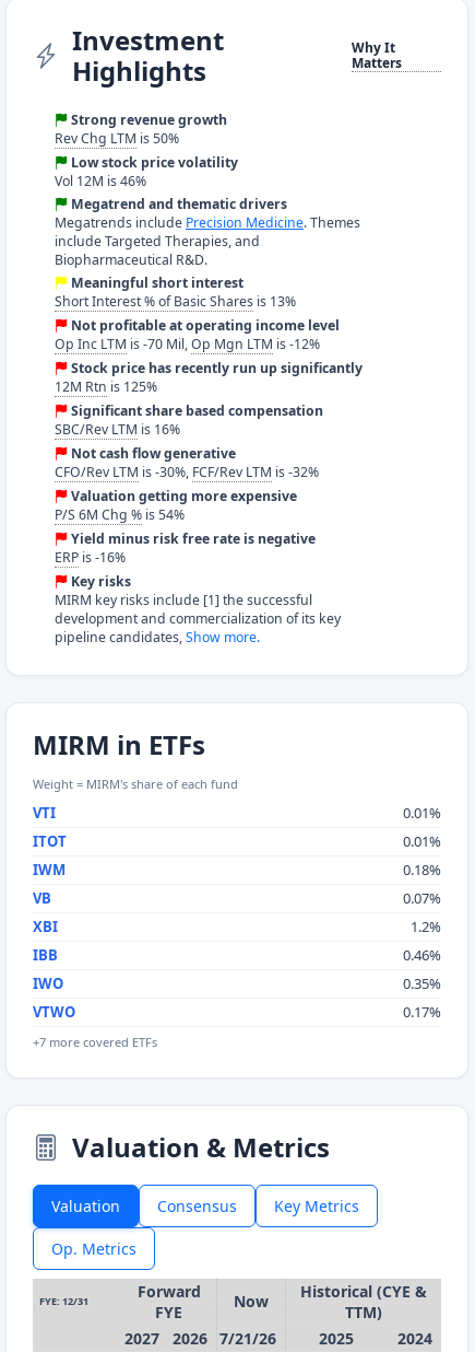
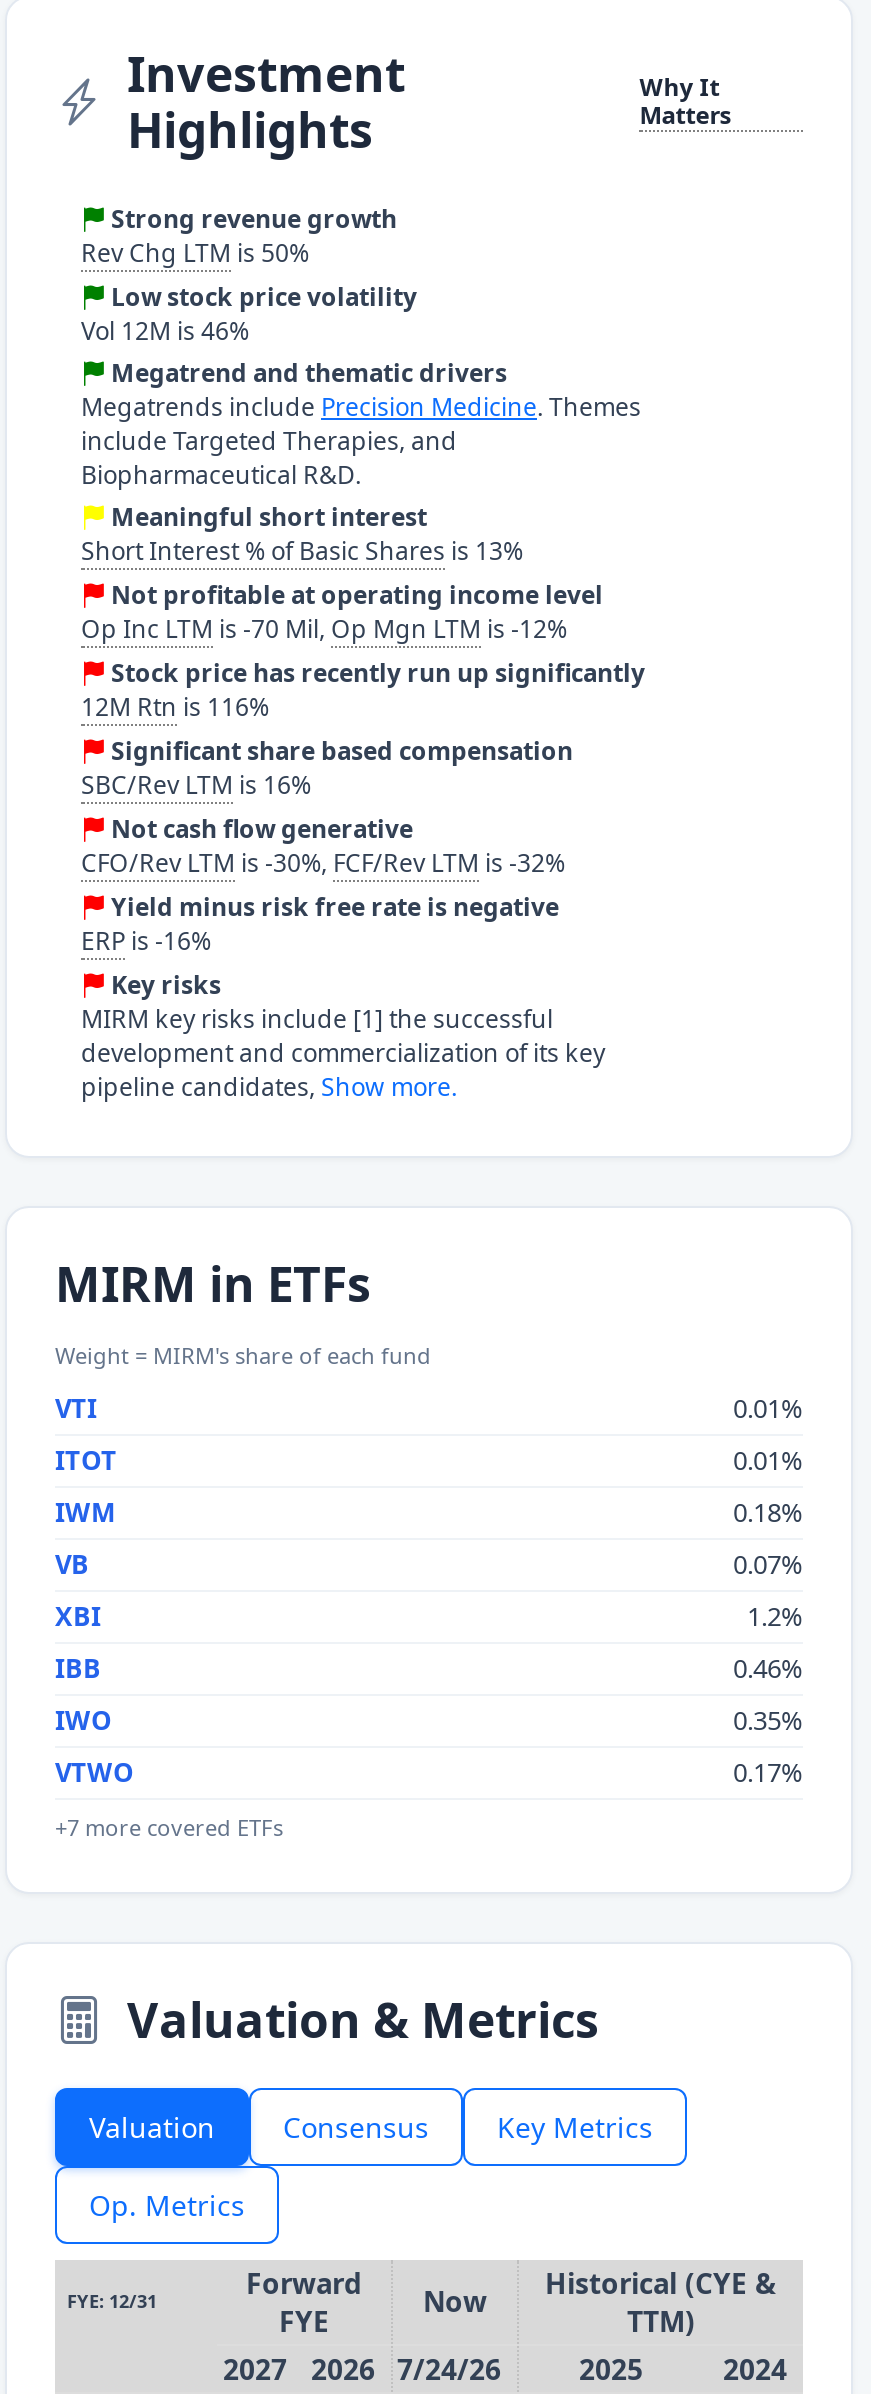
[55,377,157,396] 12M Rtn is 125% -> [81,690,269,724] 12M Rtn is 116%
[55,487,297,524] Valuation getting more expensive | P/S 6M Chg % is 54% -> none
[124,1328,276,1349] 2027 2026 7/21/26 -> [223,2350,501,2388] 2027 2026 7/24/26

